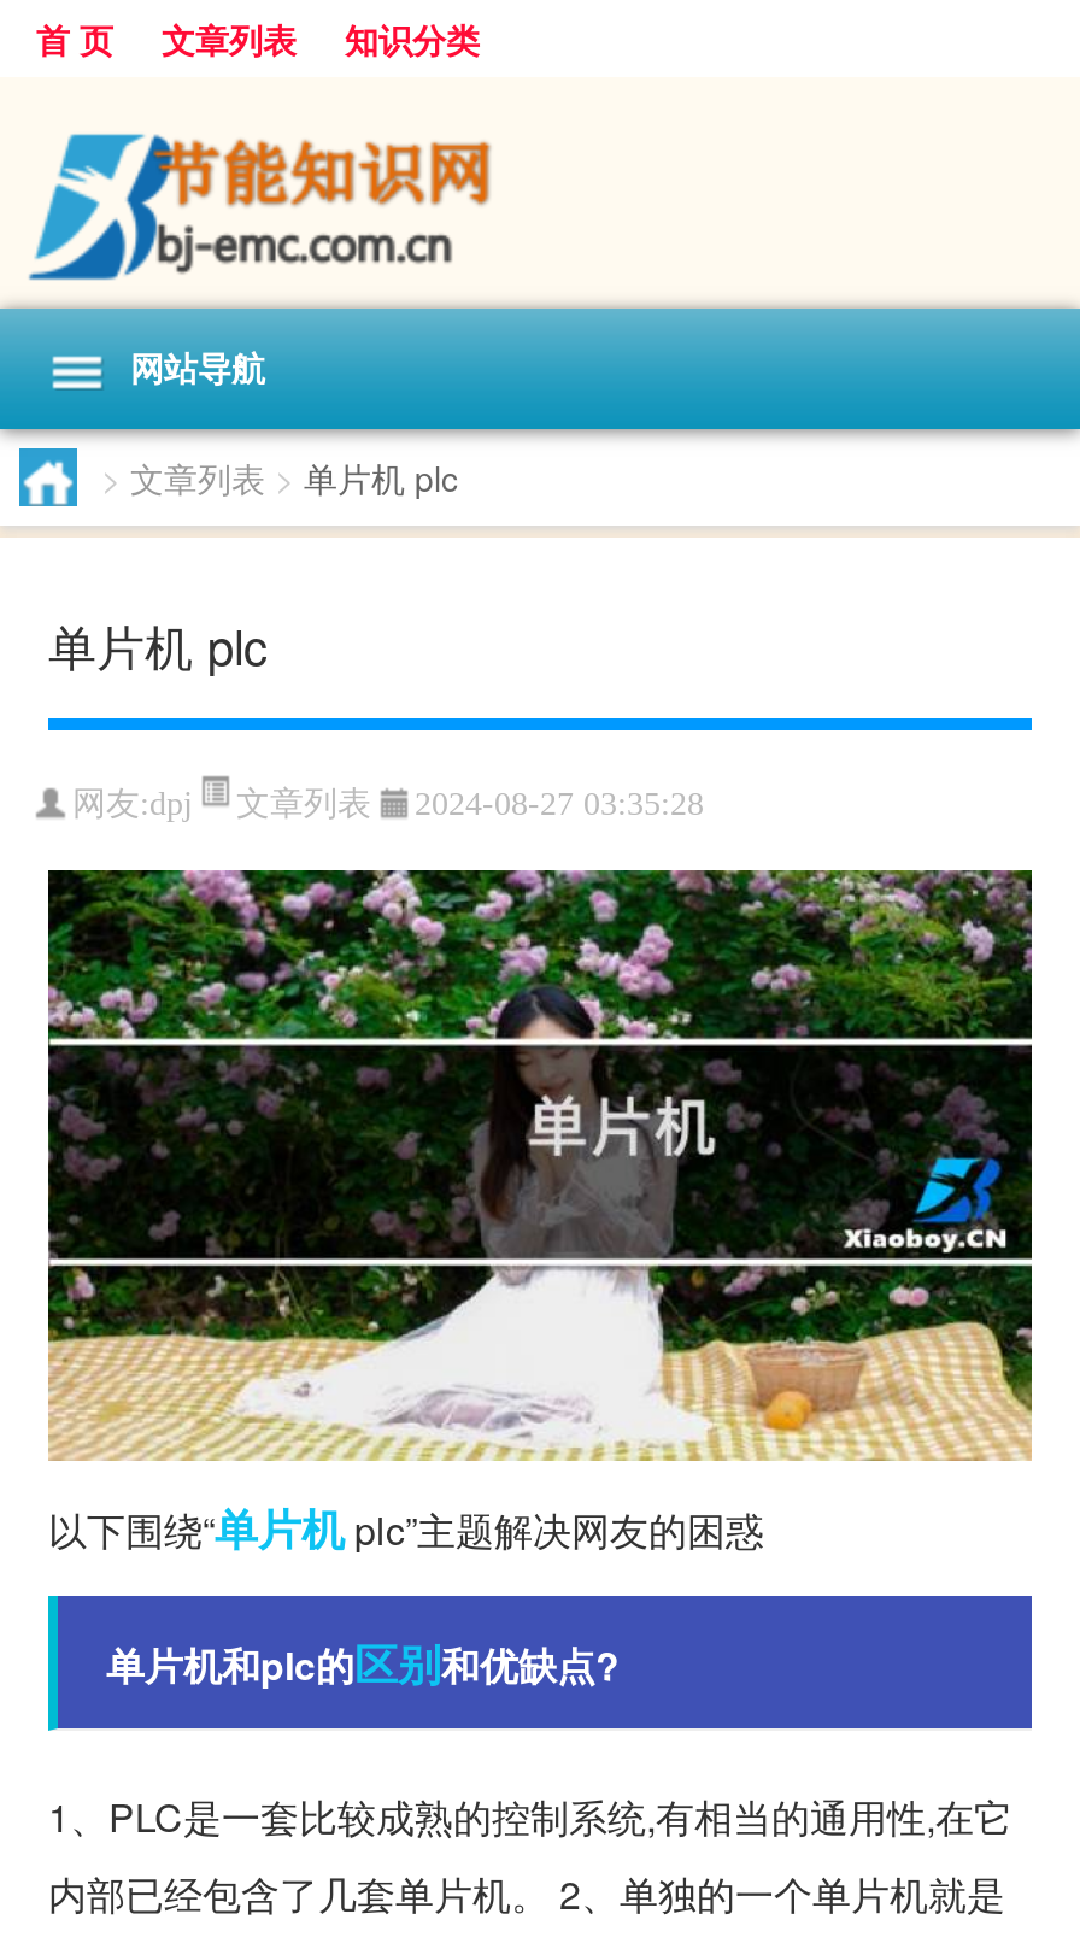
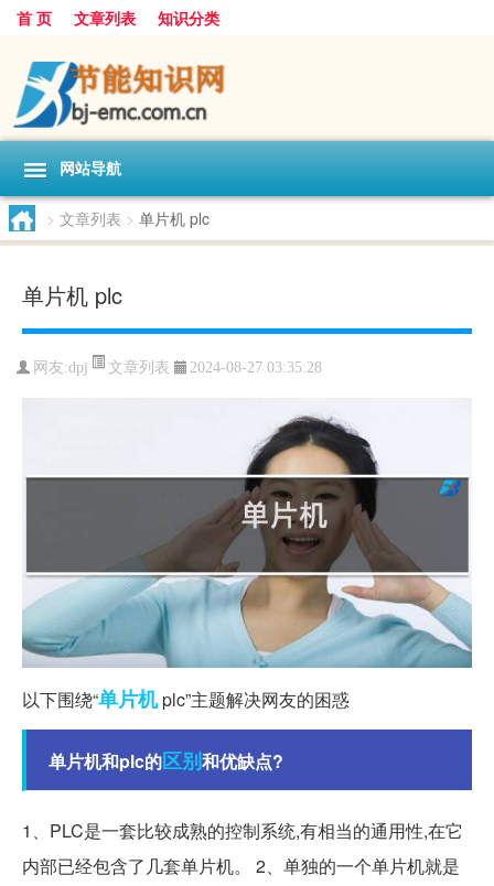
[46,868,1034,1463] [image] -> [21,398,473,669] [image]

